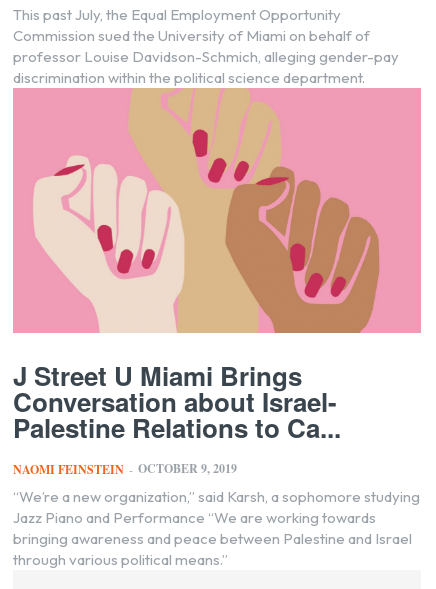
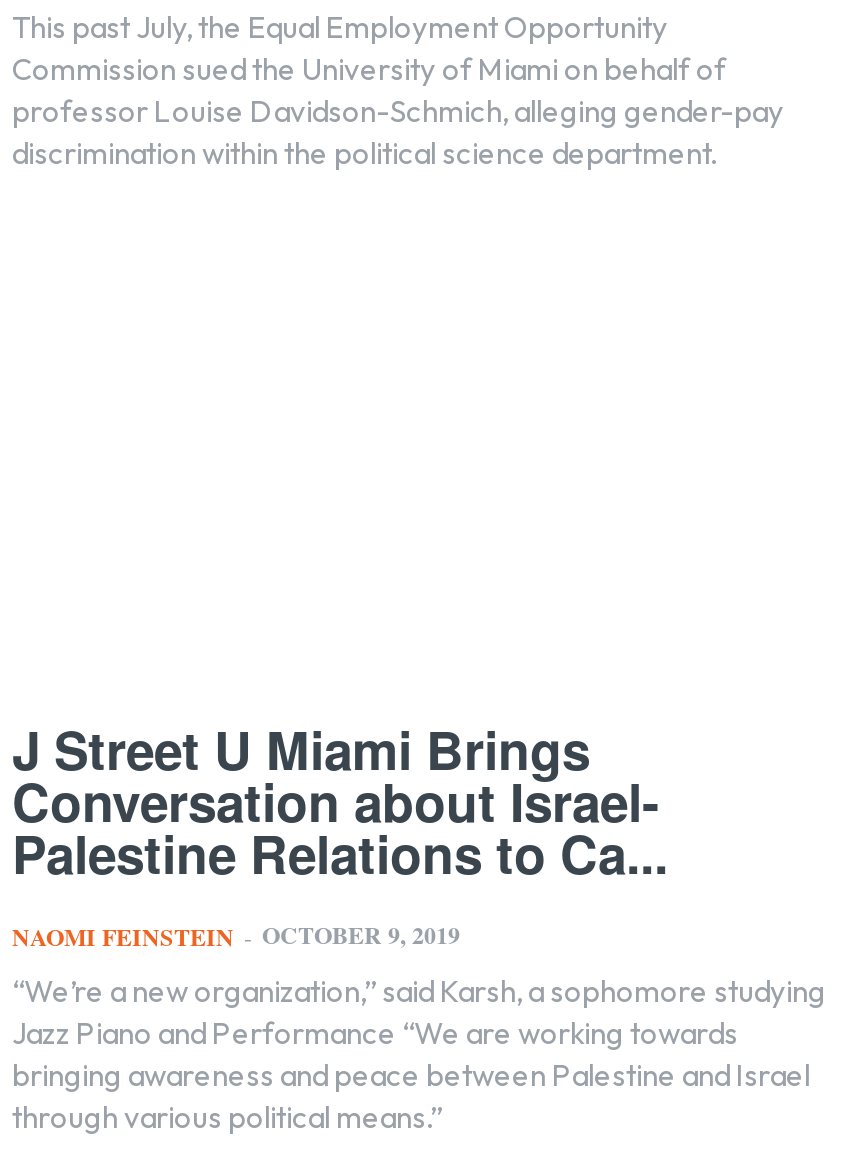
[12,87,422,334] [image] -> none

